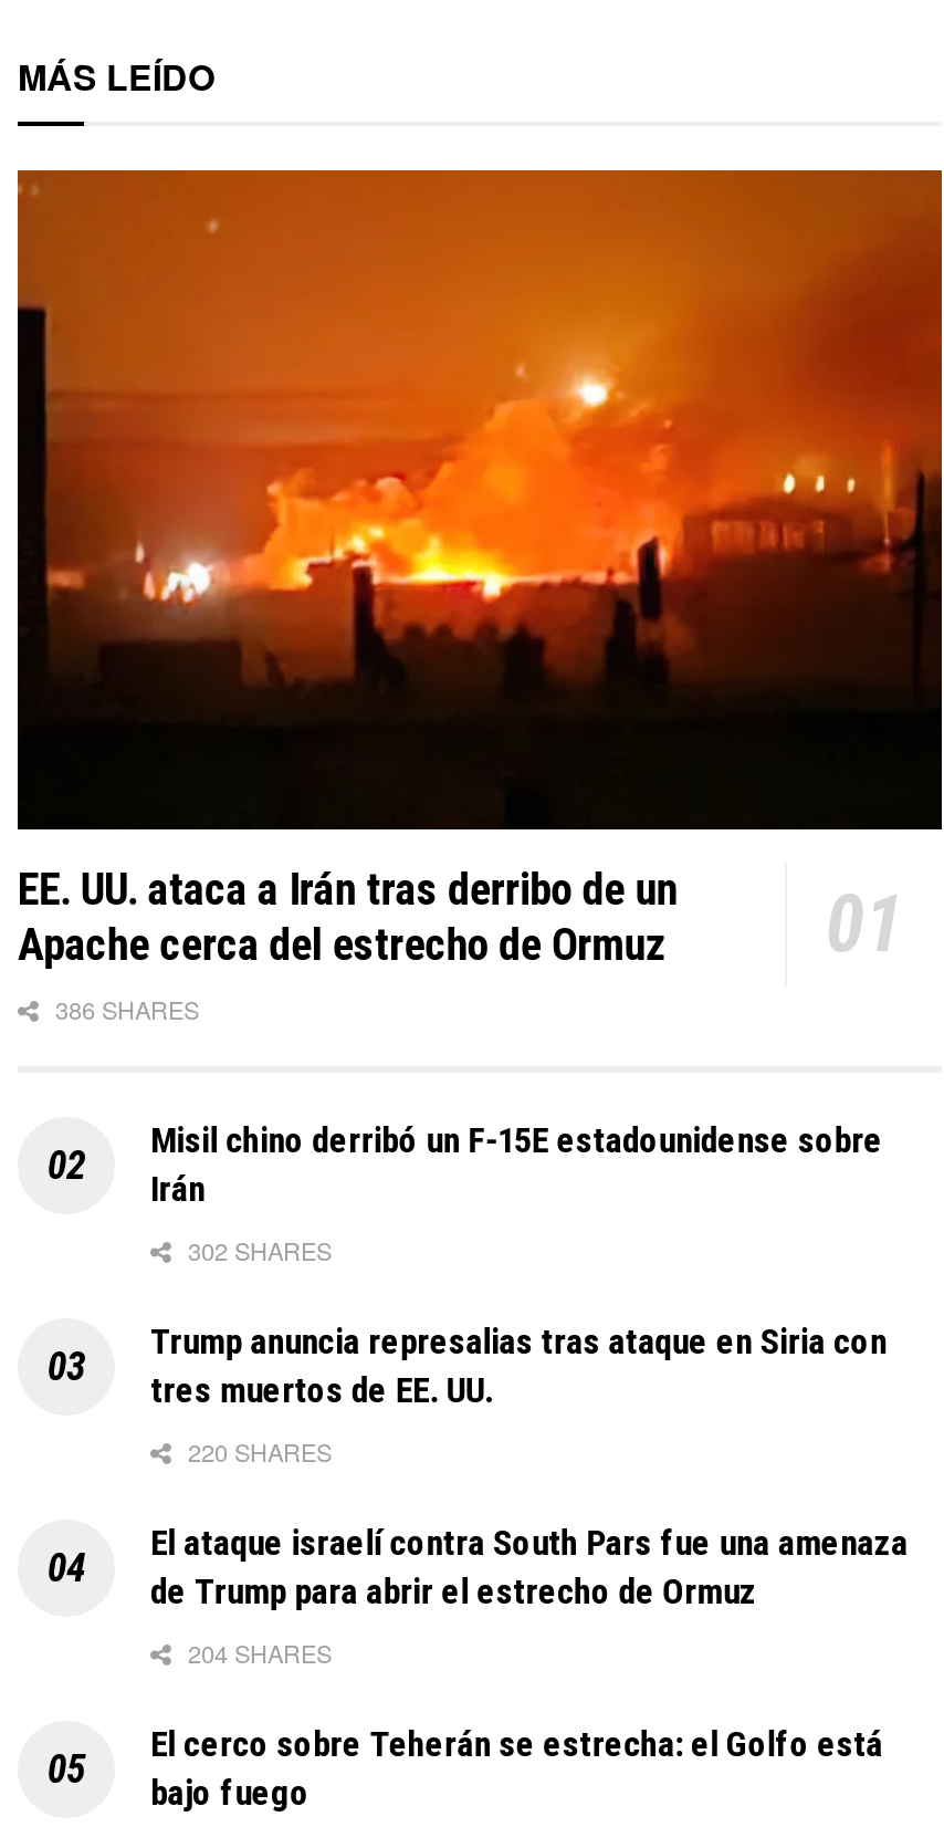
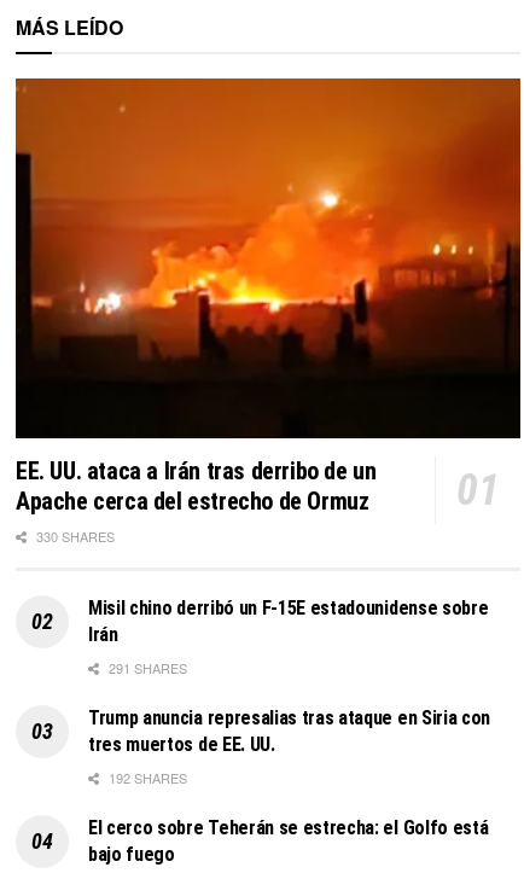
[49,992,199,1027] 386 SHARES -> [33,527,115,546] 330 SHARES
[181,1233,332,1268] 302 SHARES -> [105,659,187,678] 291 SHARES
[150,1434,908,1671] 220 SHARES | El ataque israelí contra South Pars fue una amenaza | de Trump para abrir el estrecho de Ormuz | 204 SHARES -> [105,768,187,788] 192 SHARES

